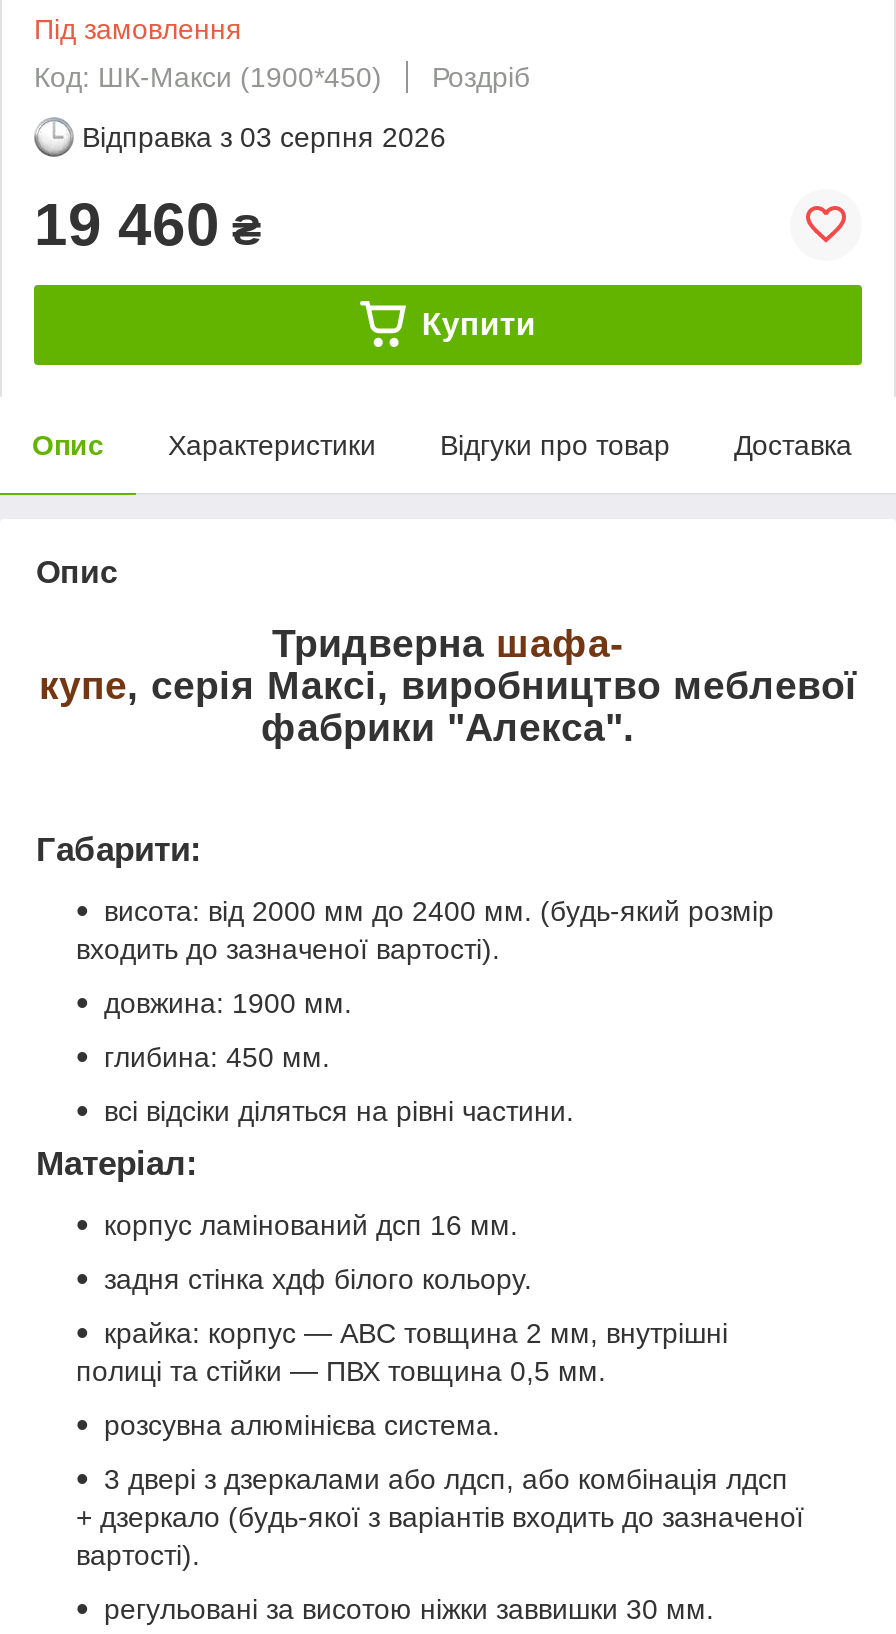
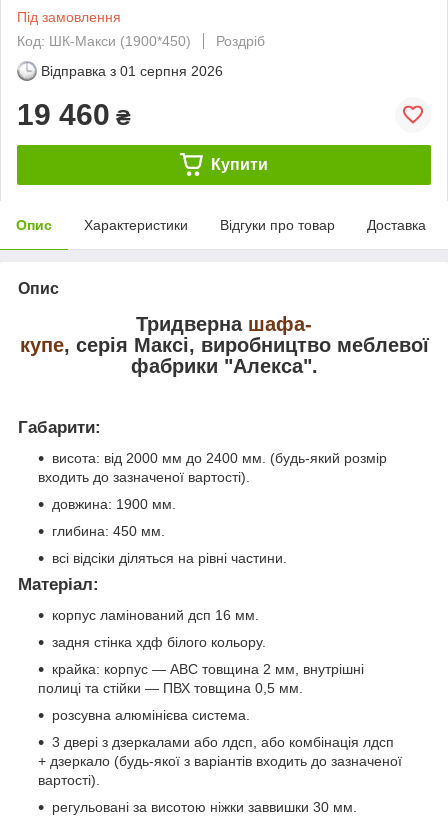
[82,121,446,153] Відправка з 03 серпня 2026 -> [41,63,223,79] Відправка з 01 серпня 2026

